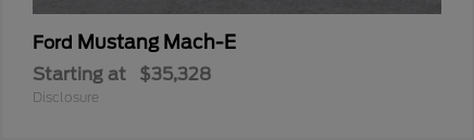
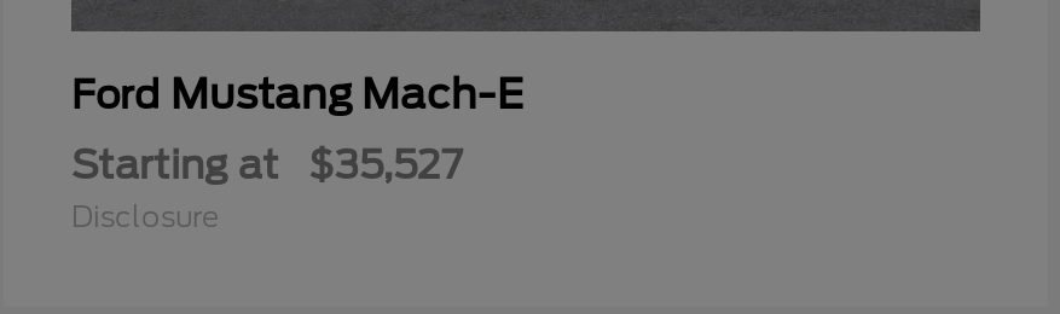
[33,64,211,84] Starting at $35,328 -> [71,142,463,188] Starting at $35,527

